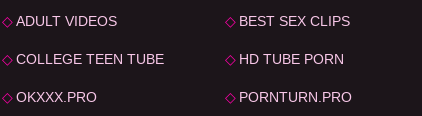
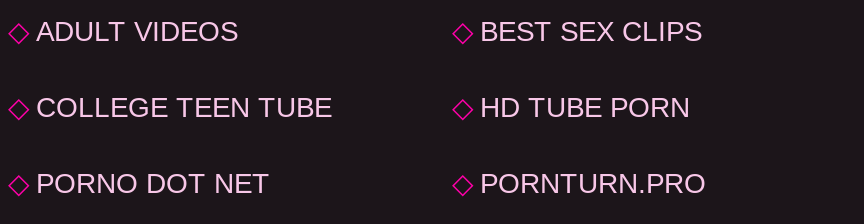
[16,89,97,105] OKXXX.PRO -> [36,167,270,199] PORNO DOT NET

